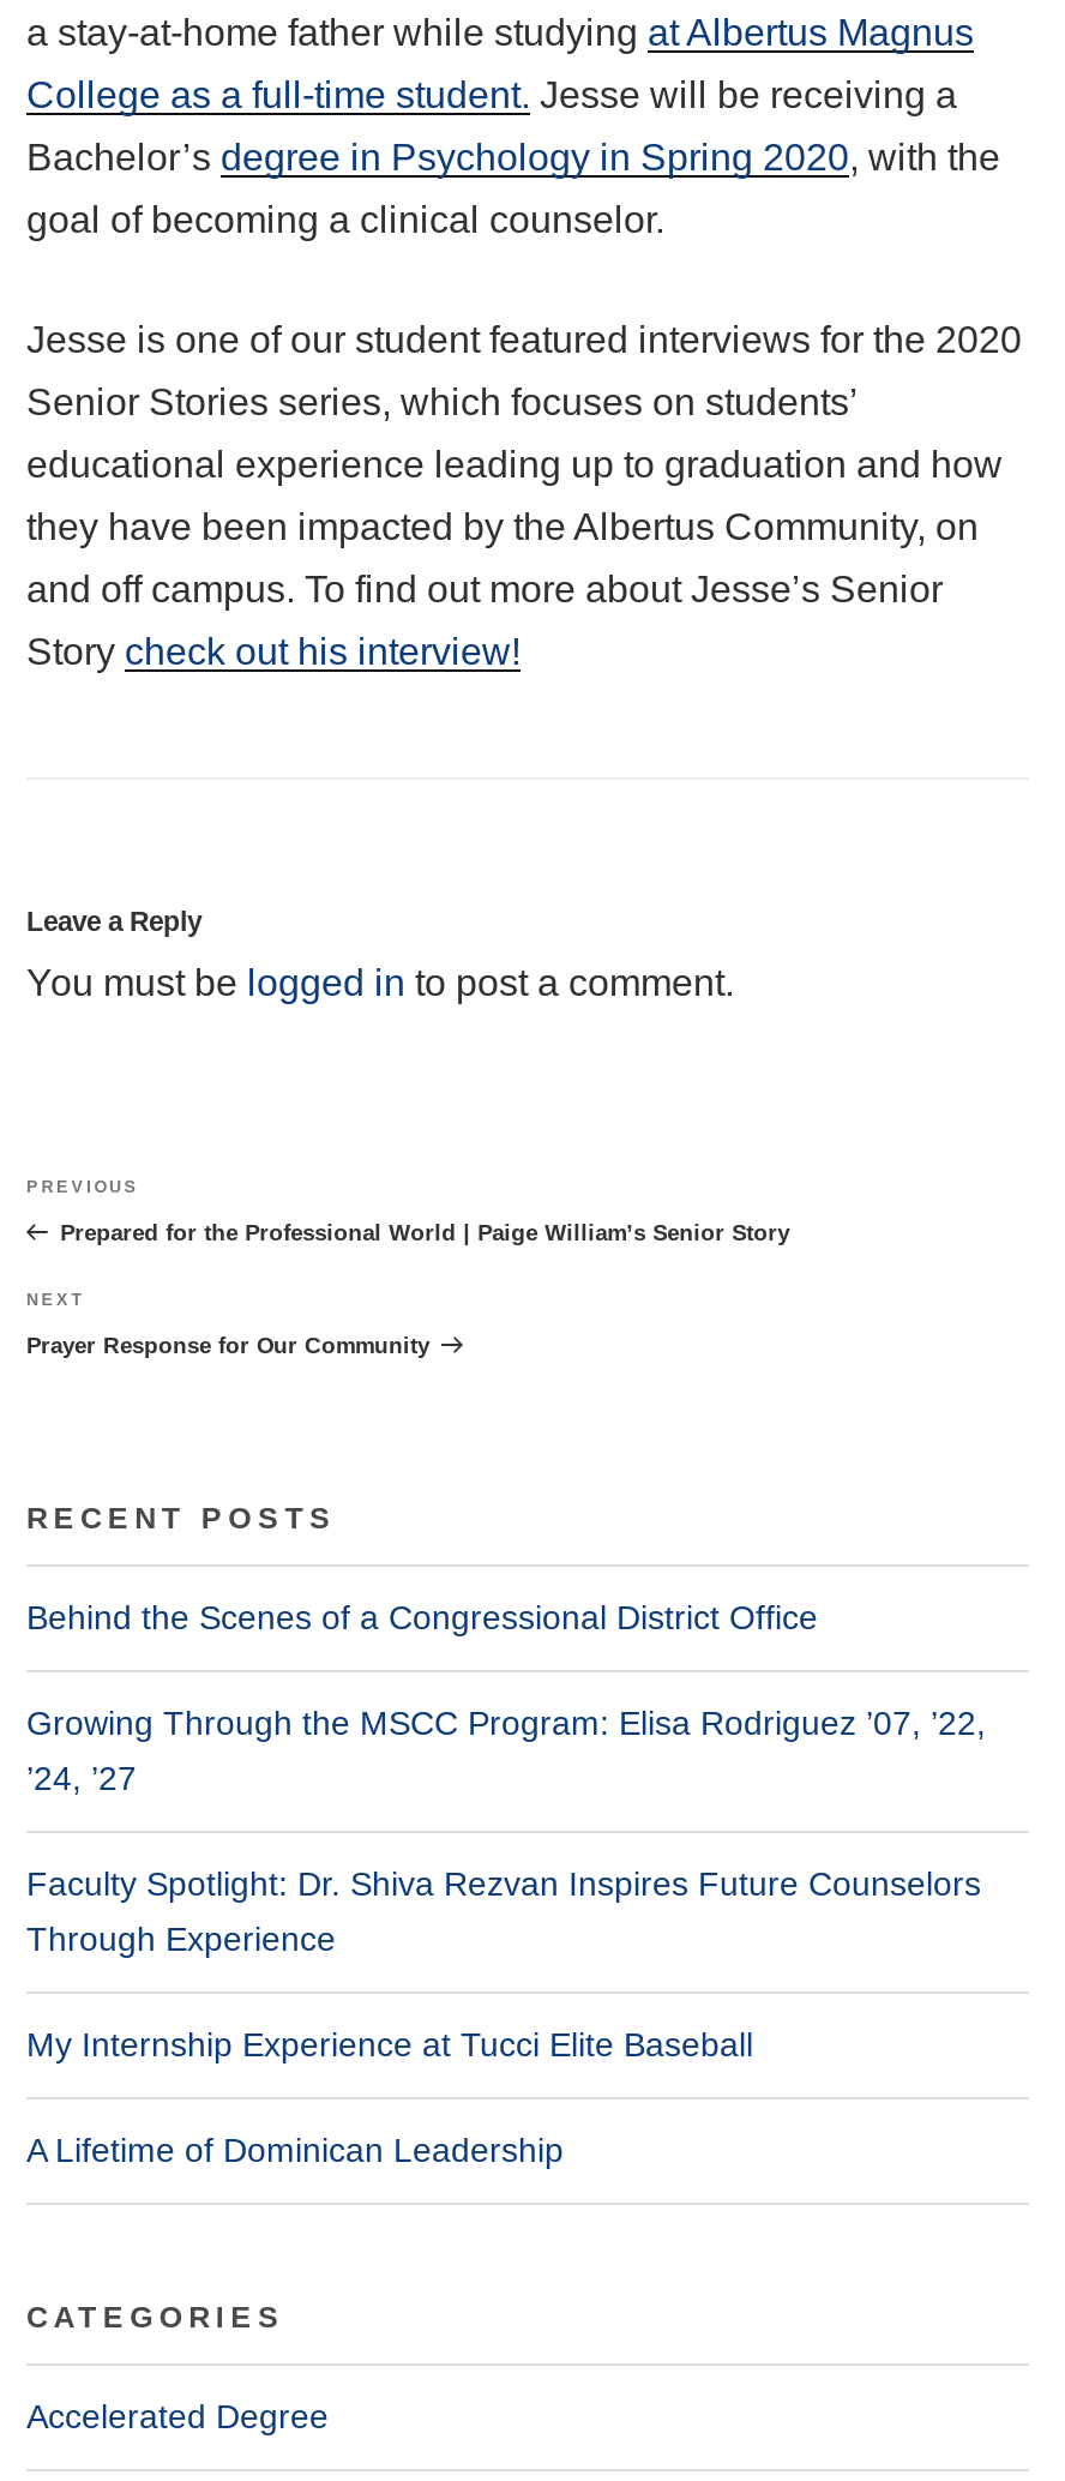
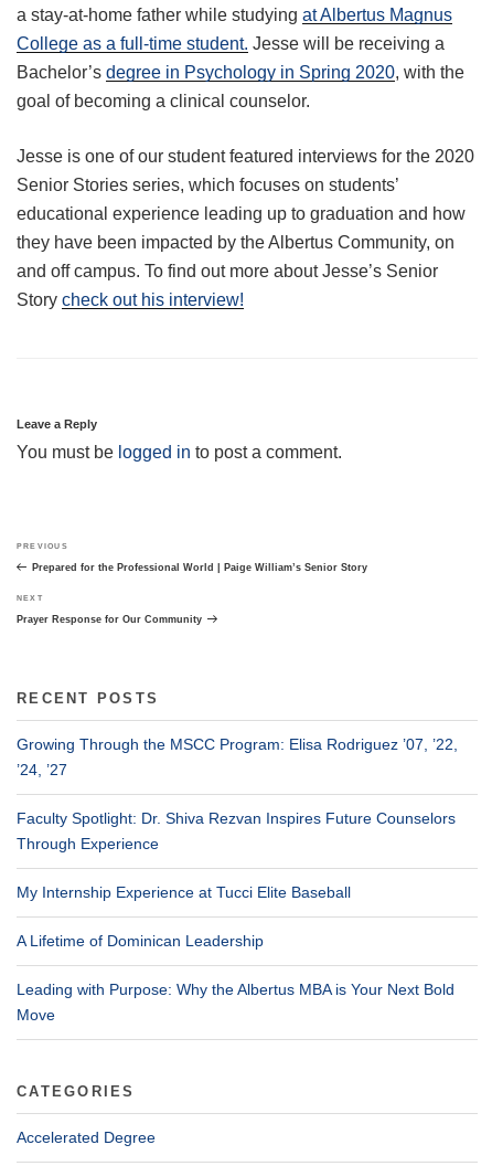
[26,1599,818,1638] Behind the Scenes of a Congressional District Office -> none
moved [26,1705,986,2170] -> [17,736,458,950]: Growing Through the MSCC Program: Elisa Rodriguez ’07, ’22, | ’24, ’27 | Faculty Spotlight: Dr. Shiva Rezvan Inspires Future Counselors | Through Experience | My Internship Experience at Tucci Elite Baseball | A Lifetime of Dominican Leadership
none -> [17,981,454,1024] Leading with Purpose: Why the Albertus MBA is Your Next Bold | Move

